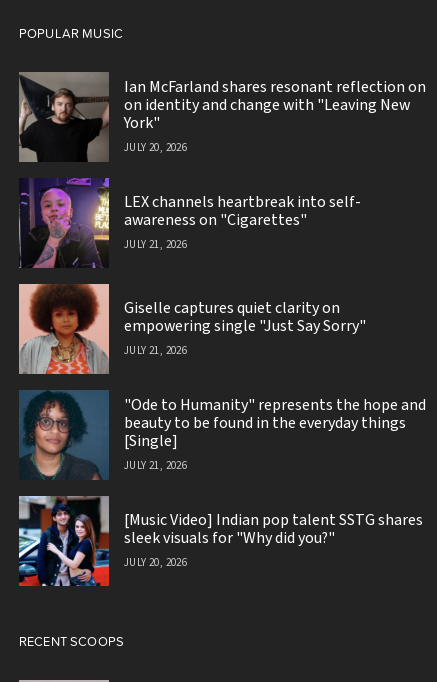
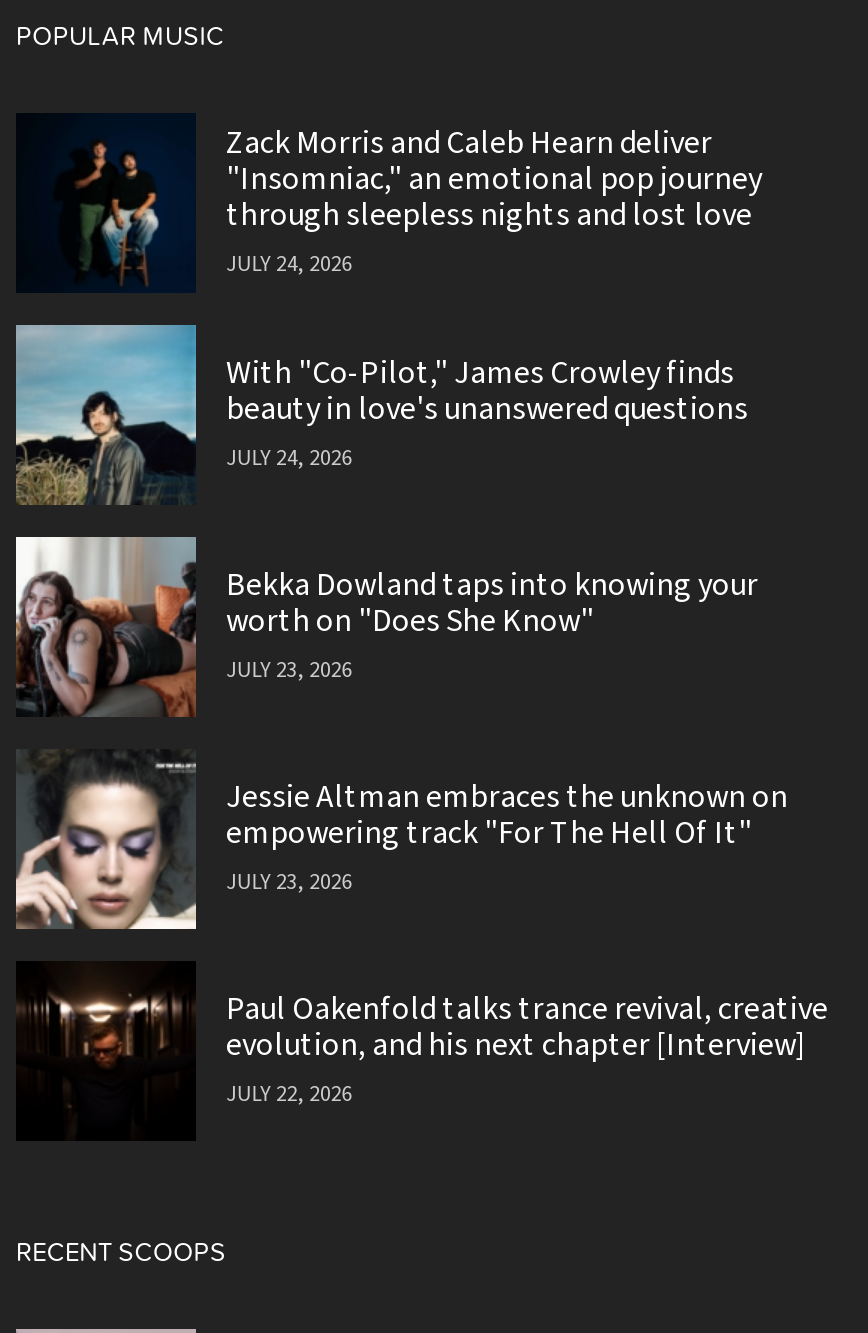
[18,71,426,163] [image] | Ian McFarland shares resonant reflection on | on identity and change with "Leaving New | York" | JULY 20, 2026 -> [16,113,762,293] [image] | Zack Morris and Caleb Hearn deliver | "Insomniac," an emotional pop journey | through sleepless nights and lost love | JULY 24, 2026
[18,177,361,269] [image] | LEX channels heartbreak into self- | awareness on "Cigarettes" | JULY 21, 2026 -> [14,323,748,507] [image] | With "Co-Pilot," James Crowley finds | beauty in love's unanswered questions | JULY 24, 2026
[18,283,366,375] [image] | Giselle captures quiet clarity on | empowering single "Just Say Sorry" | JULY 21, 2026 -> [16,535,758,717] [image] | Bekka Dowland taps into knowing your | worth on "Does She Know" | JULY 23, 2026
[19,390,426,480] [image] | "Ode to Humanity" represents the hope and | beauty to be found in the everyday things | [Single] | JULY 21, 2026 -> [14,749,788,931] [image] | Jessie Altman embraces the unknown on | empowering track "For The Hell Of It" | JULY 23, 2026
[18,495,423,587] [image] | [Music Video] Indian pop talent SSTG shares | sleek visuals for "Why did you?" | JULY 20, 2026 -> [16,961,828,1141] [image] | Paul Oakenfold talks trance revival, creative | evolution, and his next chapter [Interview] | JULY 22, 2026

